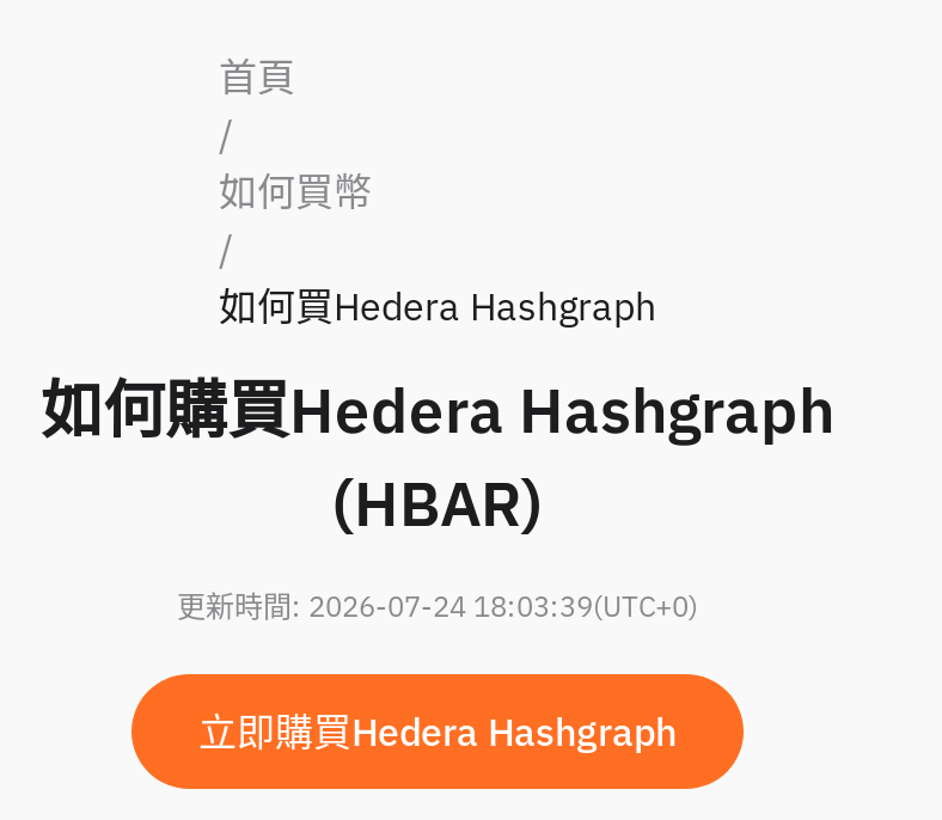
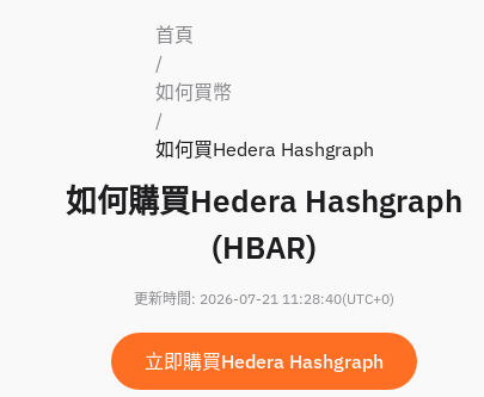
[177,588,698,624] 更新時間: 2026-07-24 18:03:39(UTC+0) -> [134,290,394,308] 更新時間: 2026-07-21 11:28:40(UTC+0)

